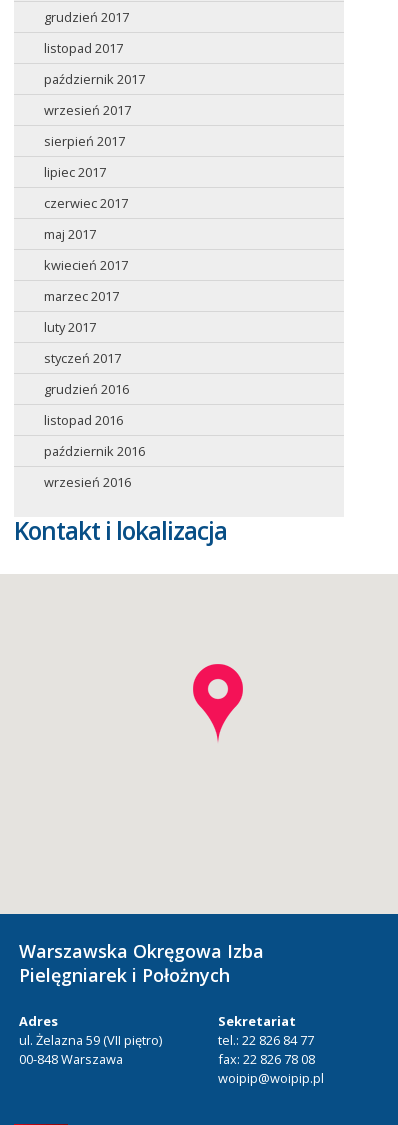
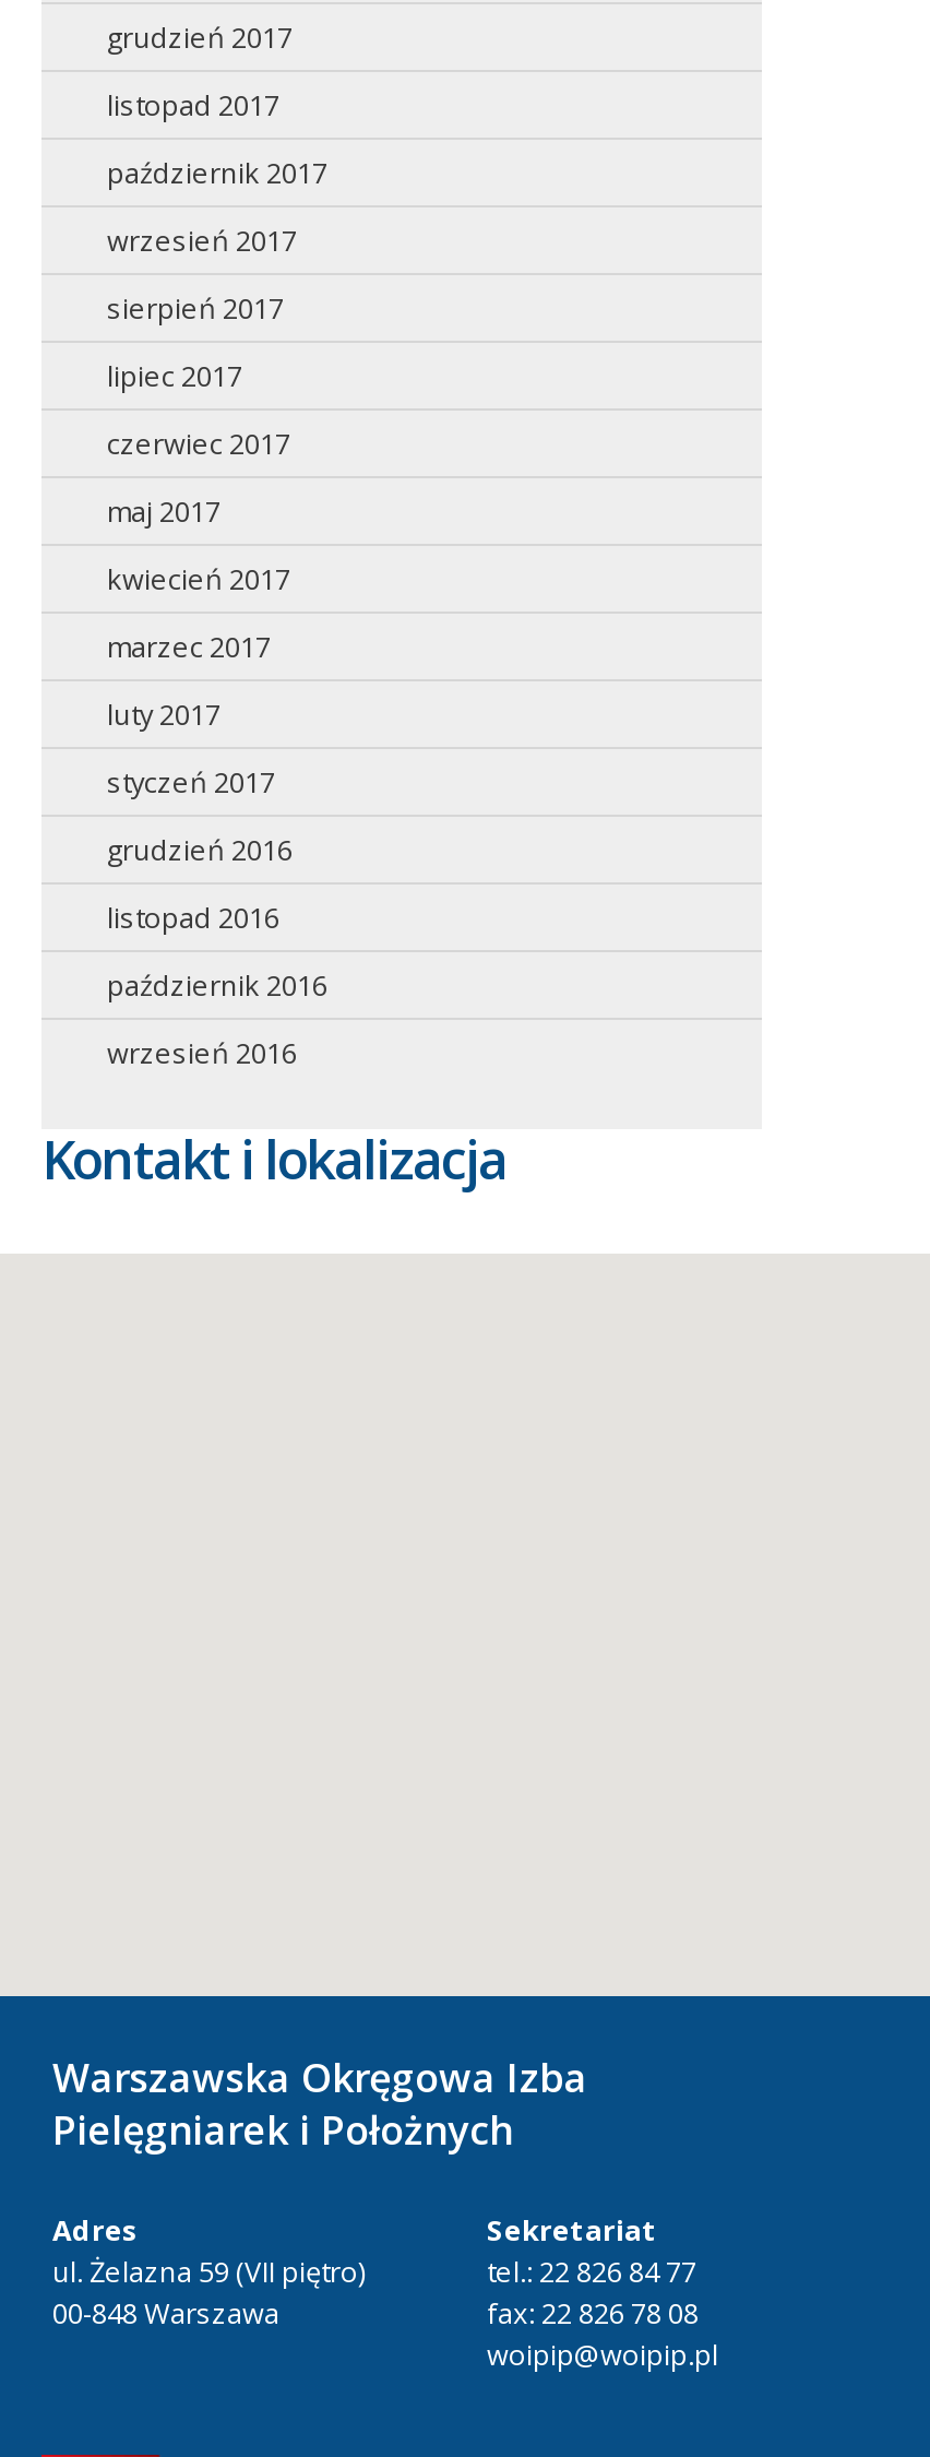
[192,663,244,741] [image] -> none

